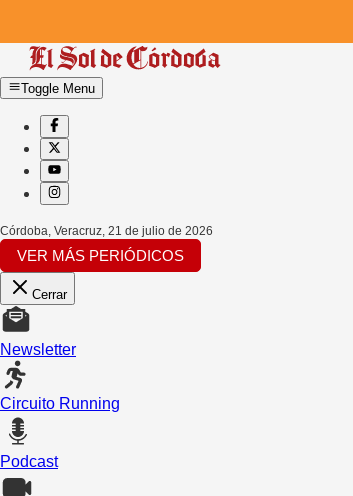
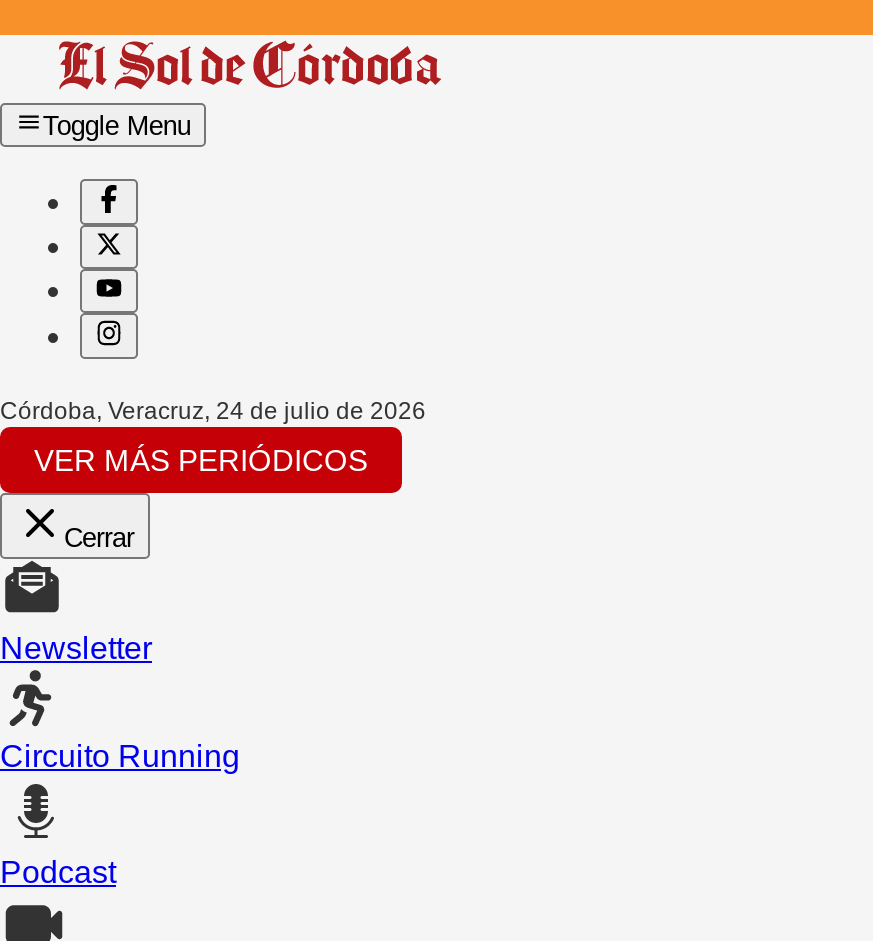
[0,224,213,238] Córdoba, Veracruz, 21 de julio de 2026 -> [0,396,426,424] Córdoba, Veracruz, 24 de julio de 2026

